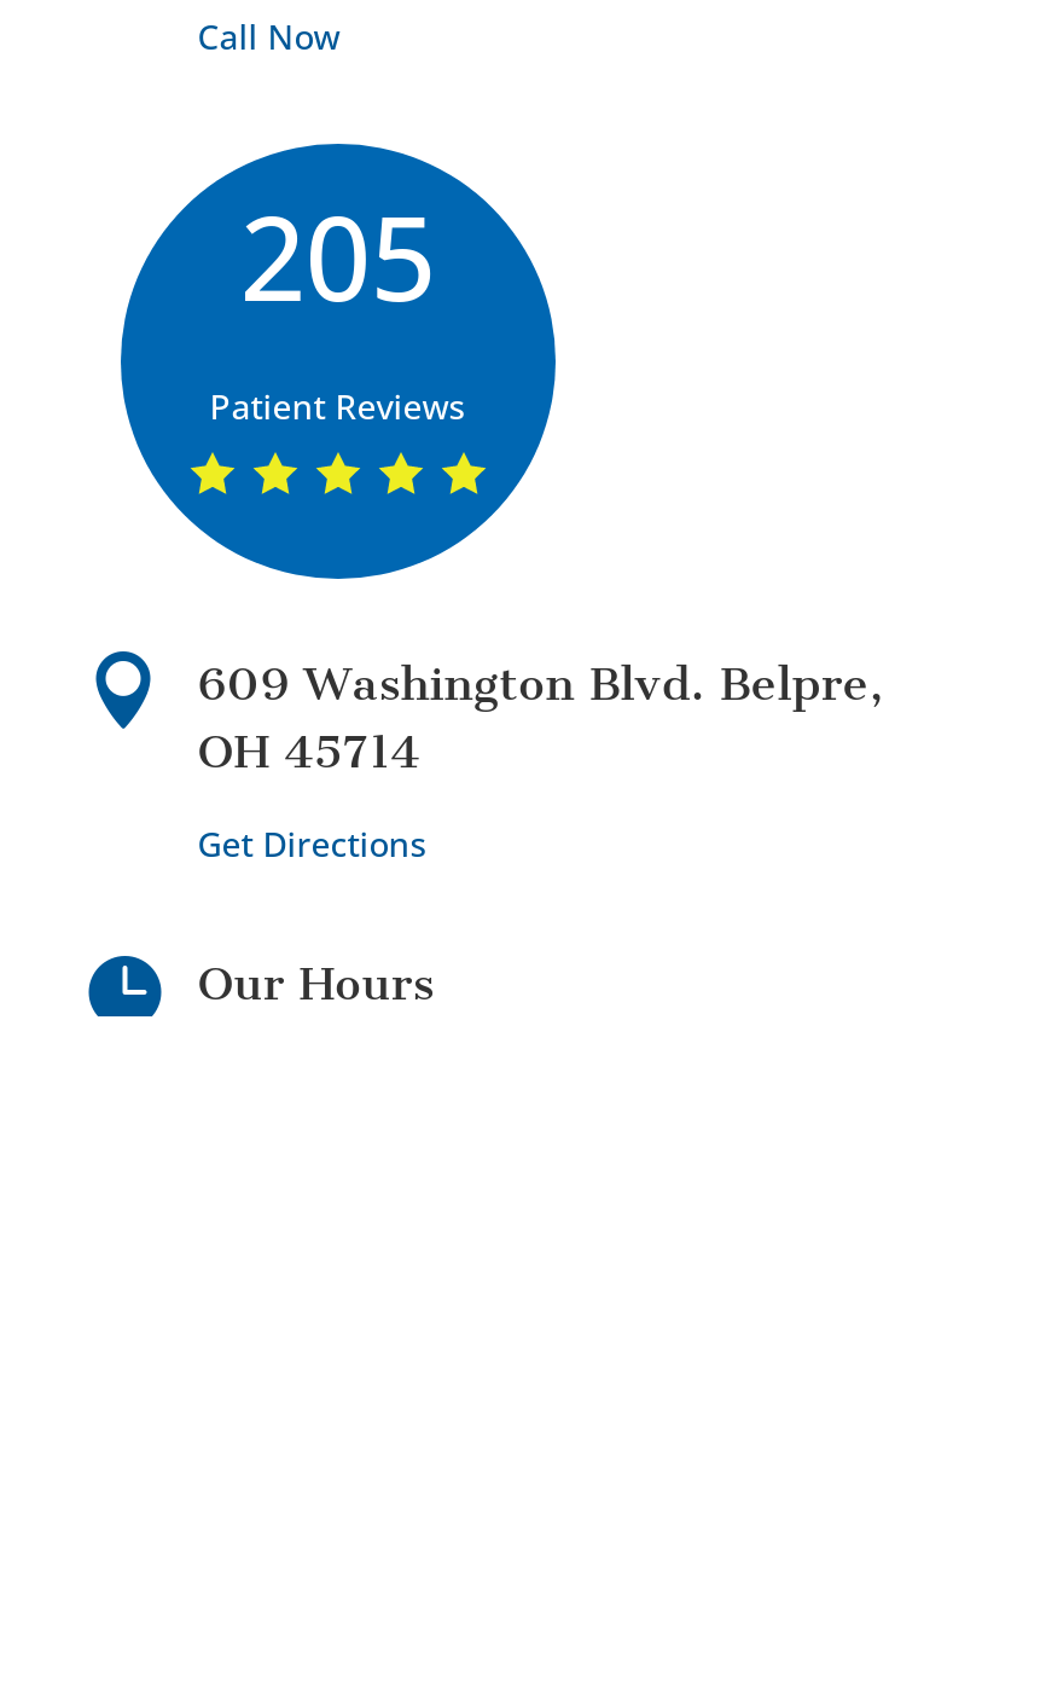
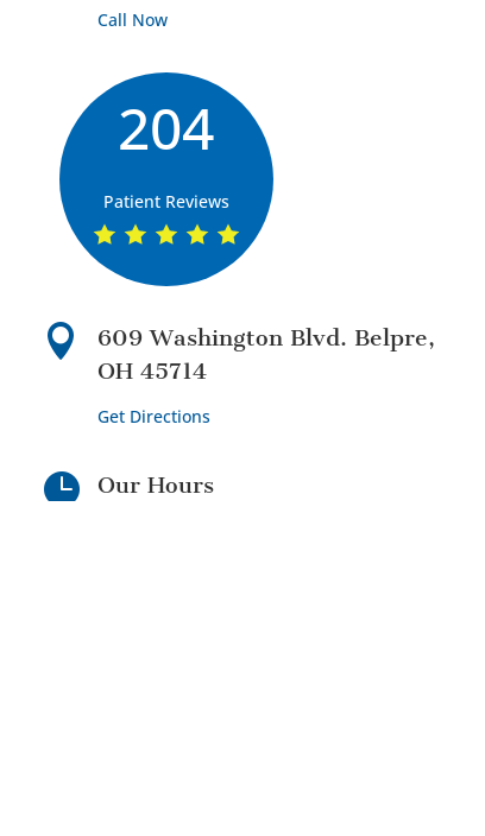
[240,177,436,334] 205 -> [118,89,214,166] 204

